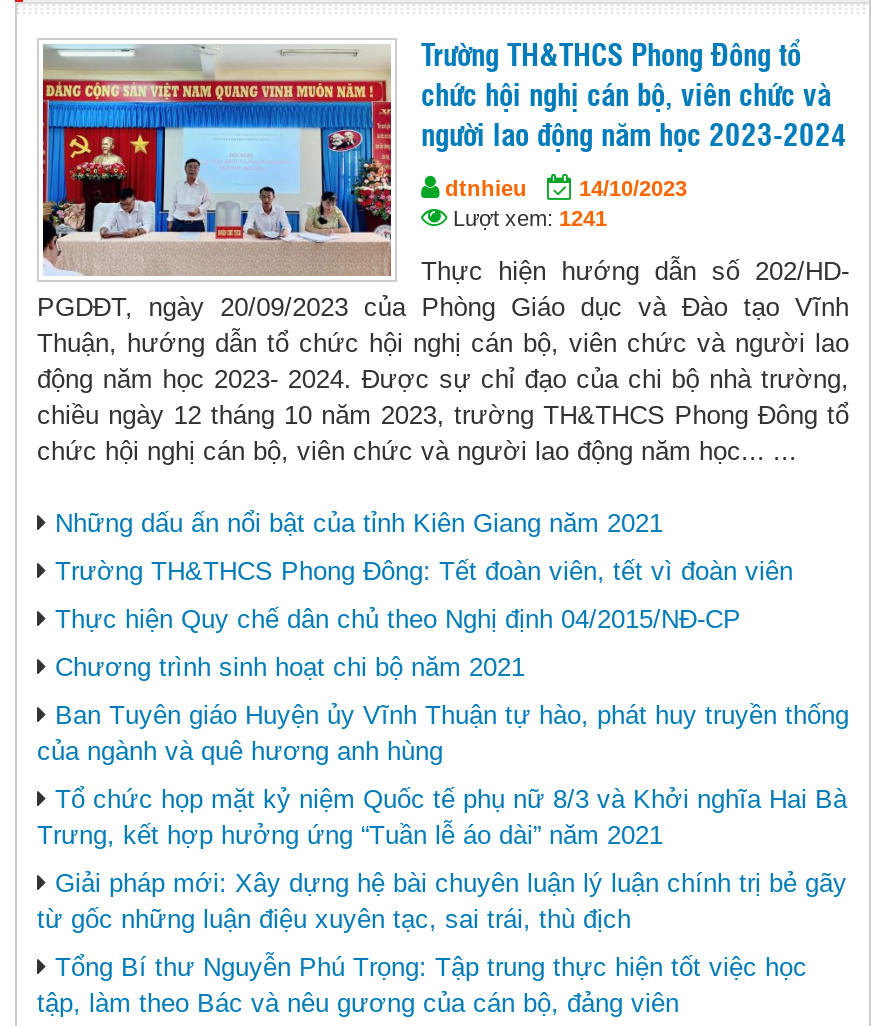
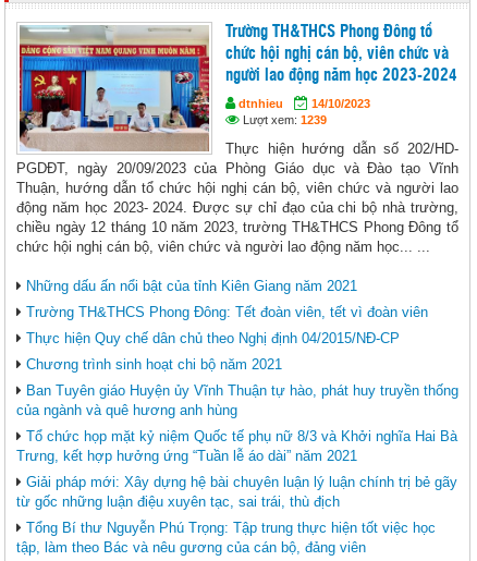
[447,206,607,230] Lượt xem: 1241 -> [240,113,327,126] Lượt xem: 1239

